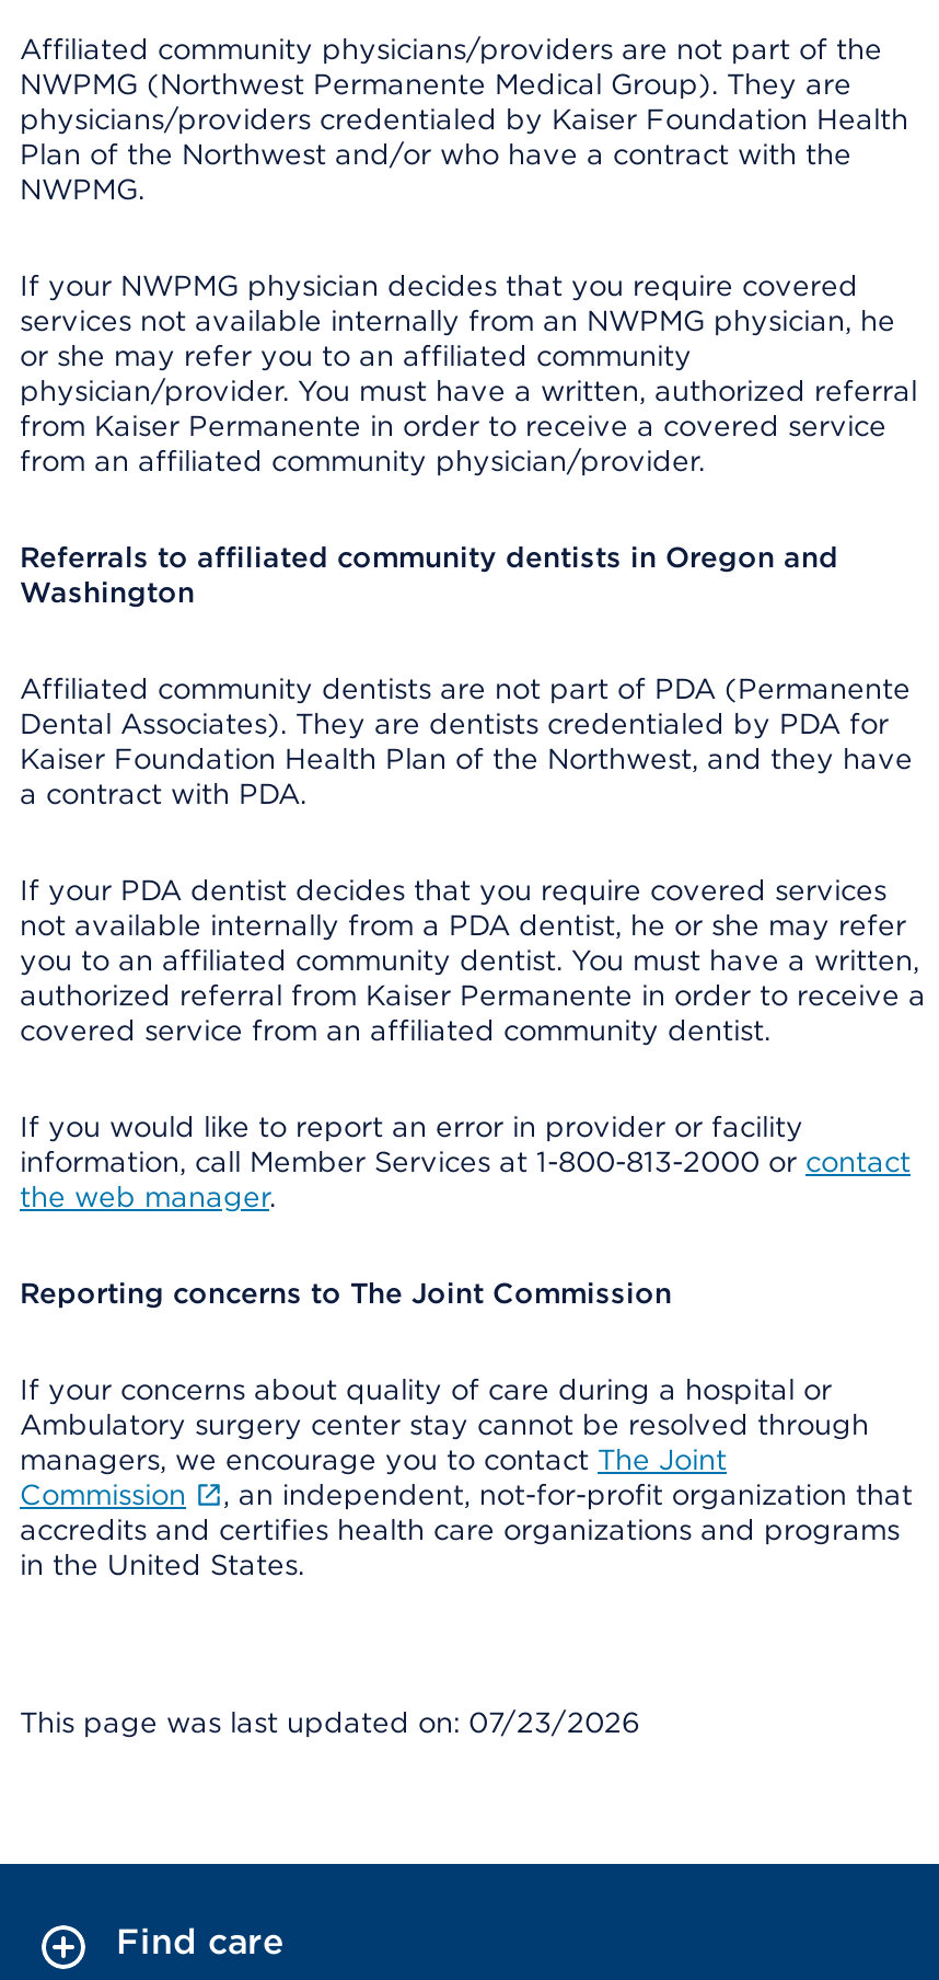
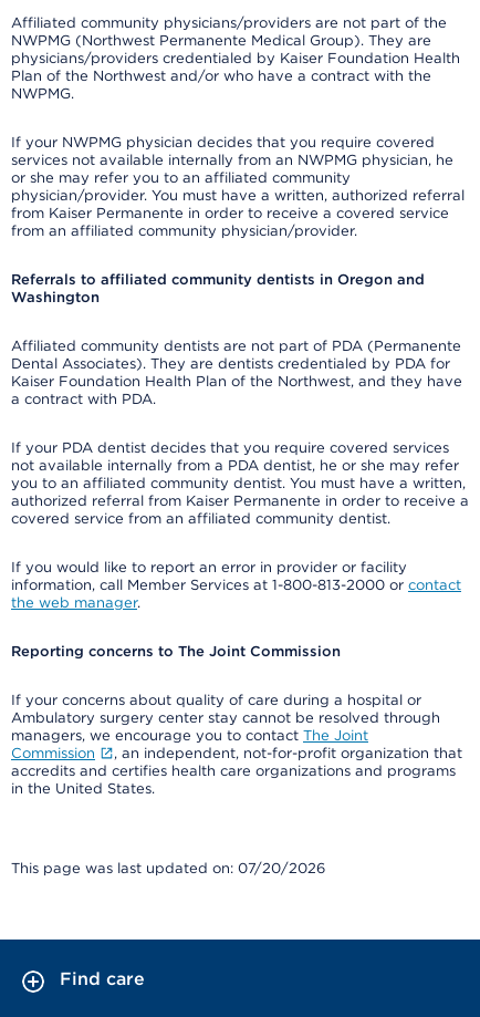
[20,1706,639,1739] This page was last updated on: 07/23/2026 -> [11,860,325,876] This page was last updated on: 07/20/2026

